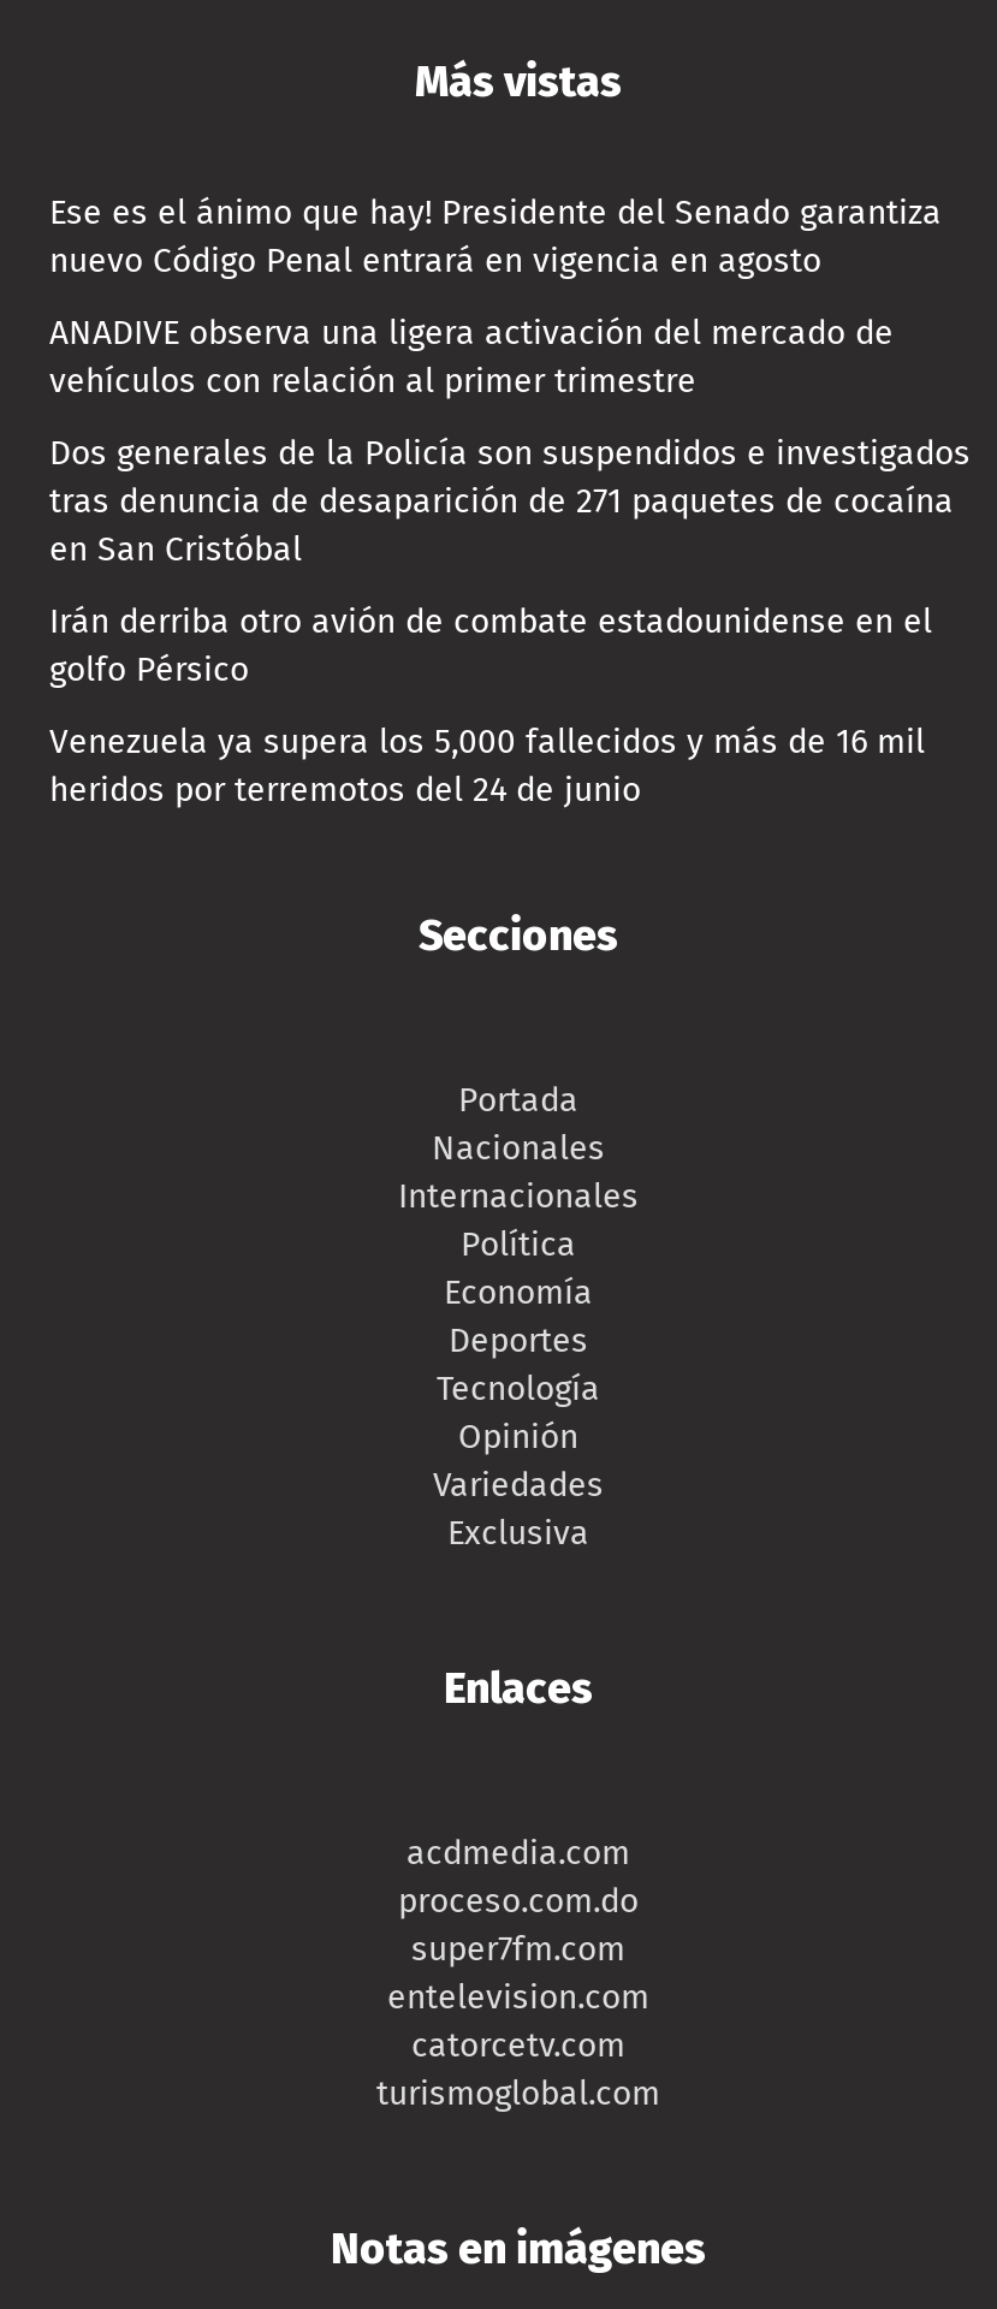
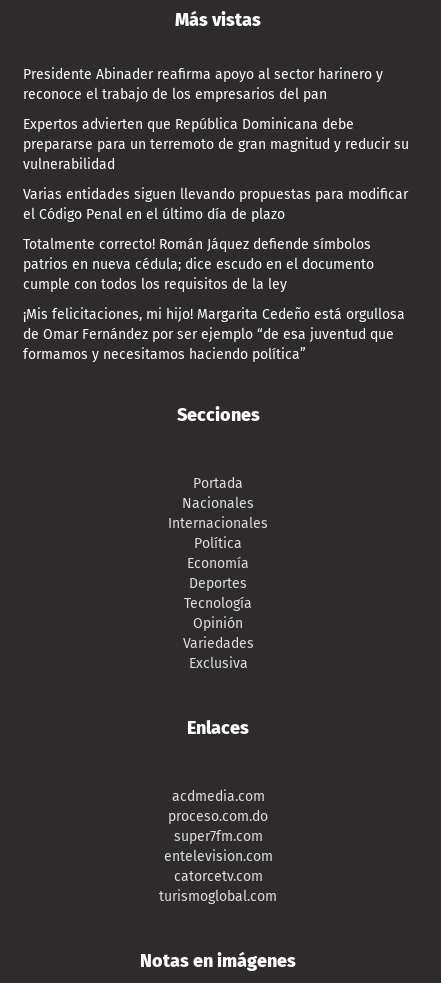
[49,193,942,282] Ese es el ánimo que hay! Presidente del Senado garantiza | nuevo Código Penal entrará en vigencia en agosto -> [23,66,383,103] Presidente Abinader reafirma apoyo al sector harinero y | reconoce el trabajo de los empresarios del pan
[49,314,894,403] ANADIVE observa una ligera activación del mercado de | vehículos con relación al primer trimestre -> [23,116,409,173] Expertos advierten que República Dominicana debe | prepararse para un terremoto de gran magnitud y reducir su | vulnerabilidad
[49,434,971,571] Dos generales de la Policía son suspendidos e investigados | tras denuncia de desaparición de 271 paquetes de cocaína | en San Cristóbal -> [23,186,408,223] Varias entidades siguen llevando propuestas para modificar | el Código Penal en el último día de plazo
[49,602,932,691] Irán derriba otro avión de combate estadounidense en el | golfo Pérsico -> [23,236,374,293] Totalmente correcto! Román Jáquez defiende símbolos | patrios en nueva cédula; dice escudo en el documento | cumple con todos los requisitos de la ley
[49,723,925,812] Venezuela ya supera los 5,000 fallecidos y más de 16 mil | heridos por terremotos del 24 de junio -> [23,306,405,363] ¡Mis felicitaciones, mi hijo! Margarita Cedeño está orgullosa | de Omar Fernández por ser ejemplo “de esa juventud que | formamos y necesitamos haciendo política”

